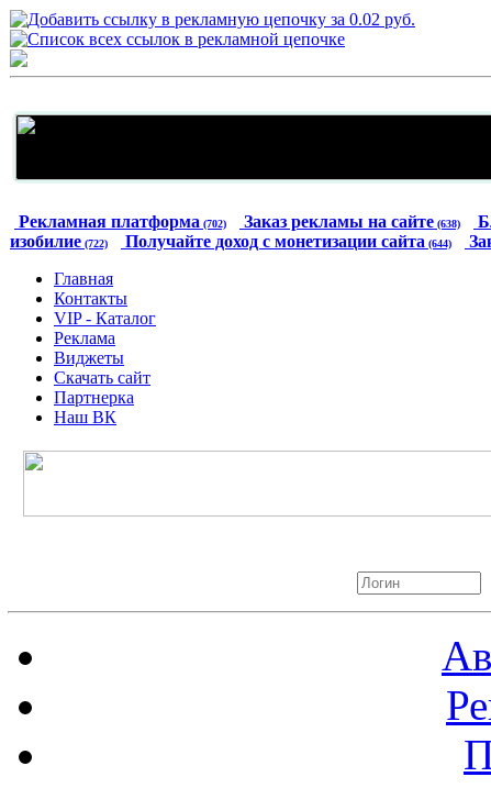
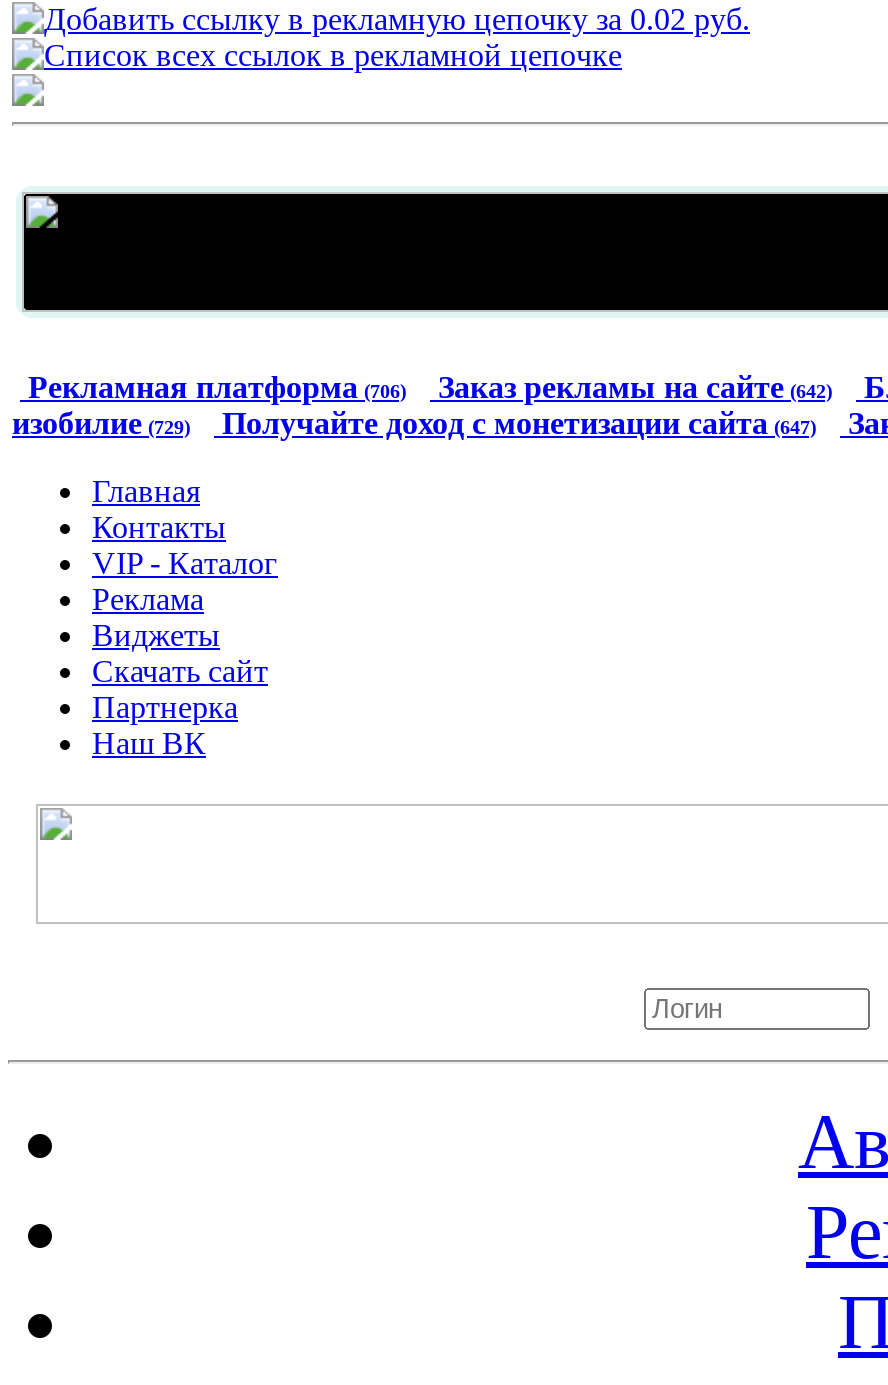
[14,212,226,231] Рекламная платформа (702) -> [20,370,406,404] Рекламная платформа (706)
[239,212,460,231] Заказ рекламы на сайте (638) -> [430,370,832,404] Заказ рекламы на сайте (642)
[10,232,108,251] изобилие (722) -> [12,406,190,440] изобилие (729)
[121,232,451,251] Получайте доход с монетизации сайта (644) -> [214,406,816,440] Получайте доход с монетизации сайта (647)

